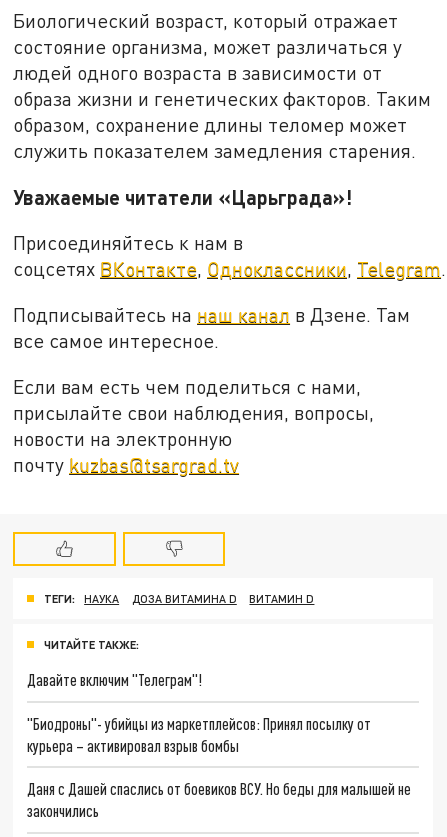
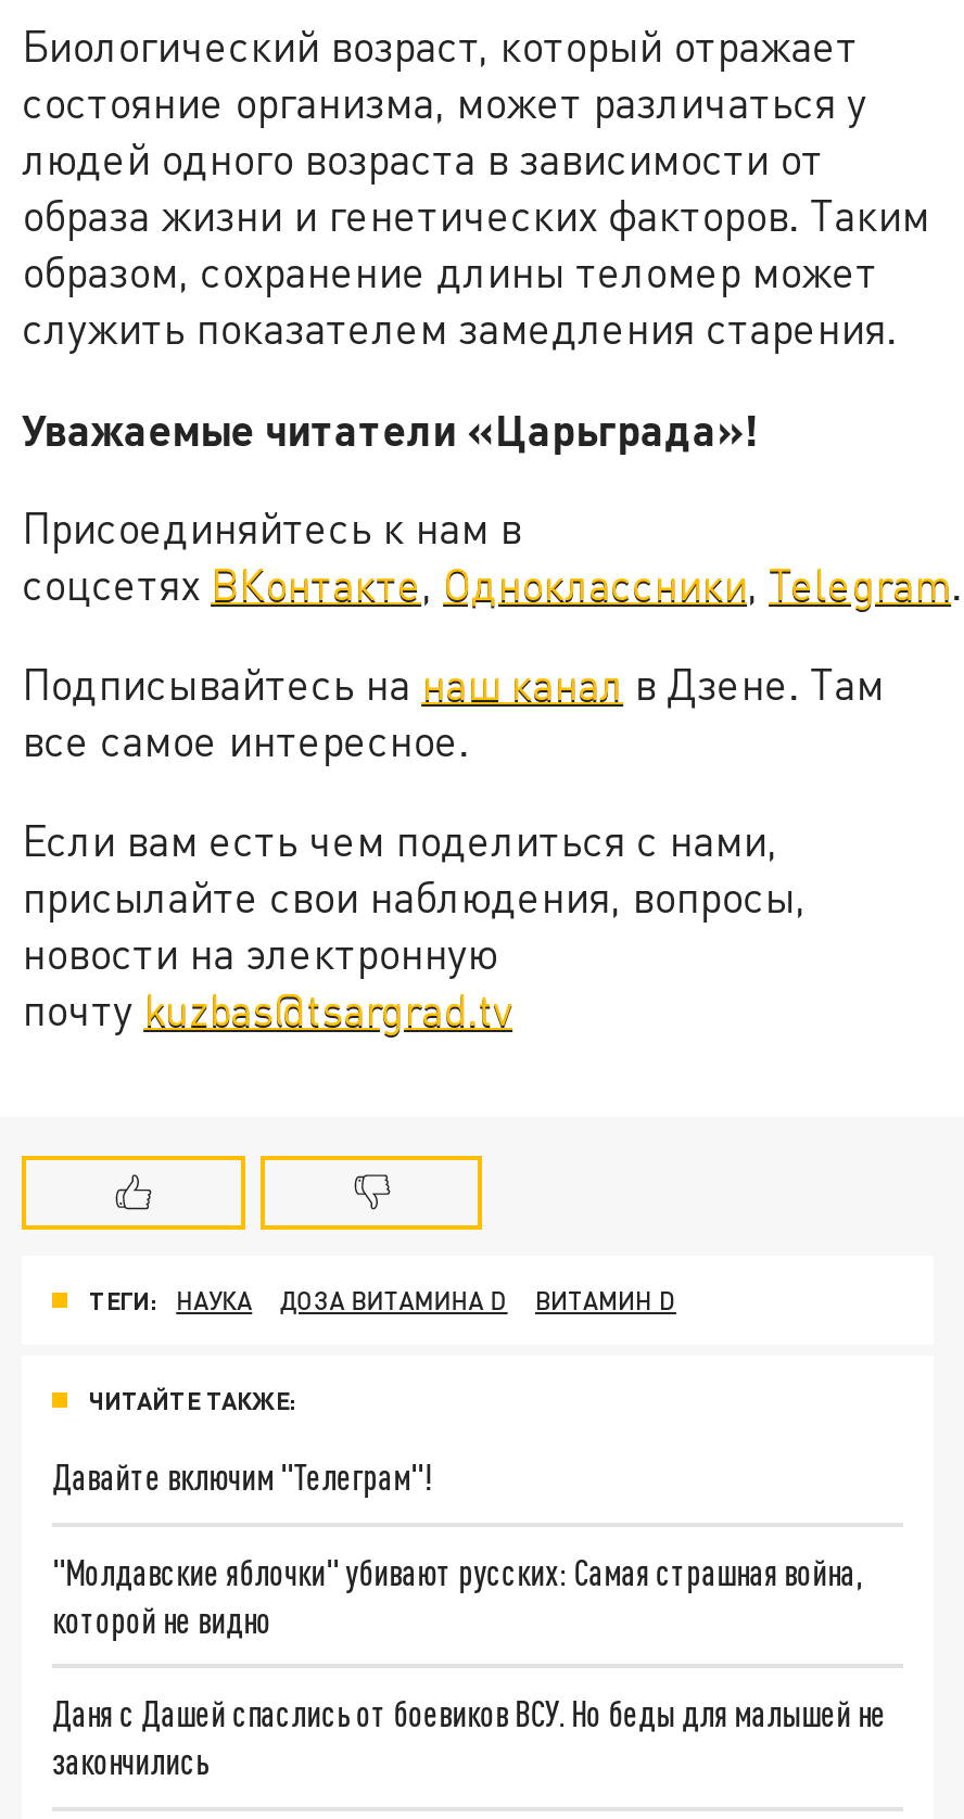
[27,714,371,755] "Биодроны"- убийцы из маркетплейсов: Принял посылку от | курьера – активировал взрыв бомбы -> [52,1550,862,1639] "Молдавские яблочки" убивают русских: Самая страшная война, | которой не видно

